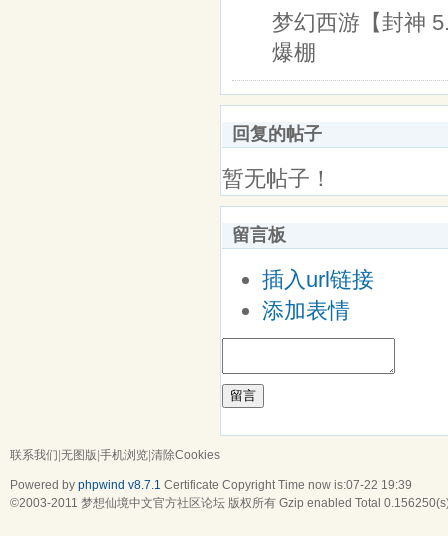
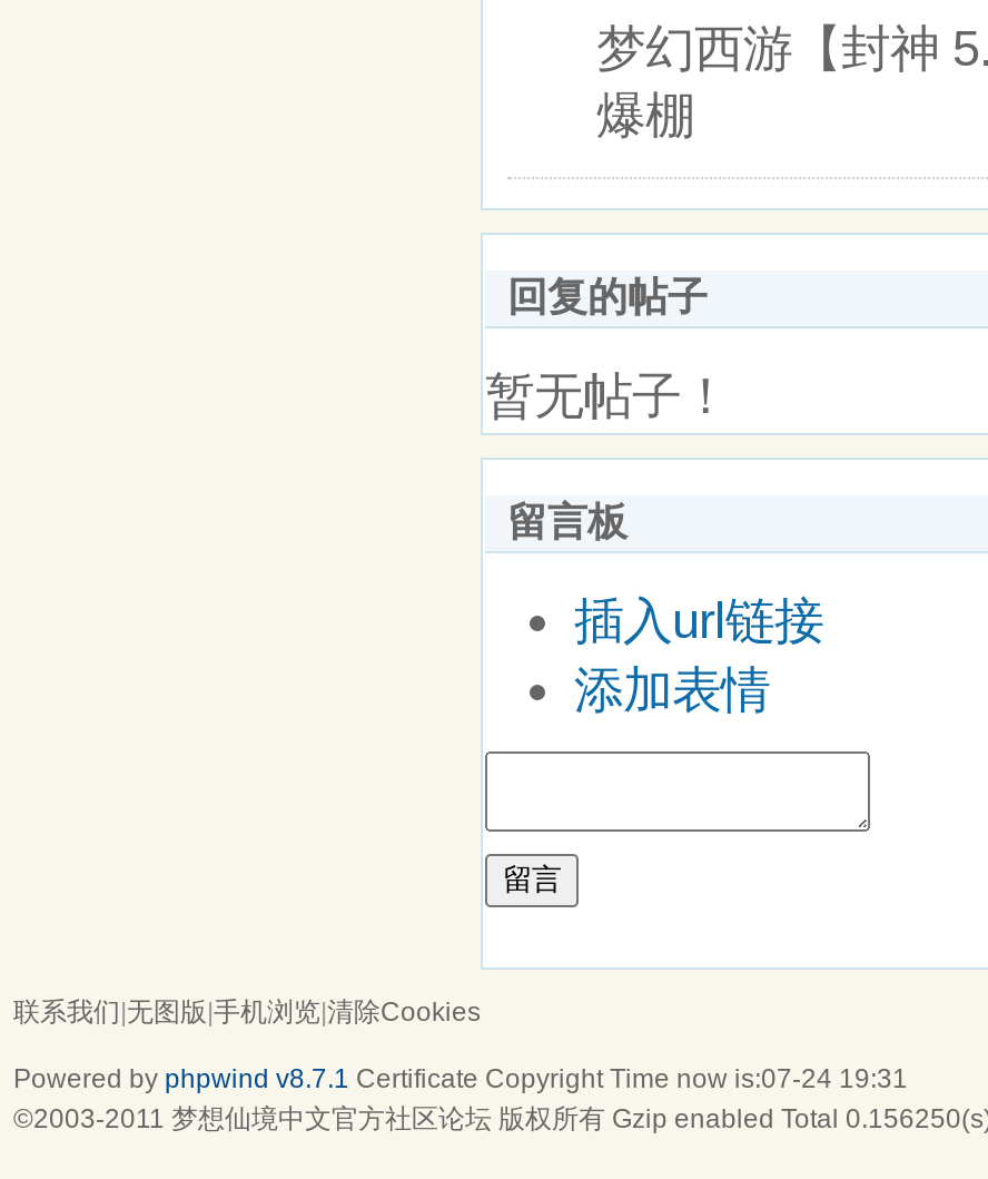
[10,478,412,492] Powered by phpwind v8.7.1 Certificate Copyright Time now is:07-22 19:39 -> [13,1062,908,1093] Powered by phpwind v8.7.1 Certificate Copyright Time now is:07-24 19:31

